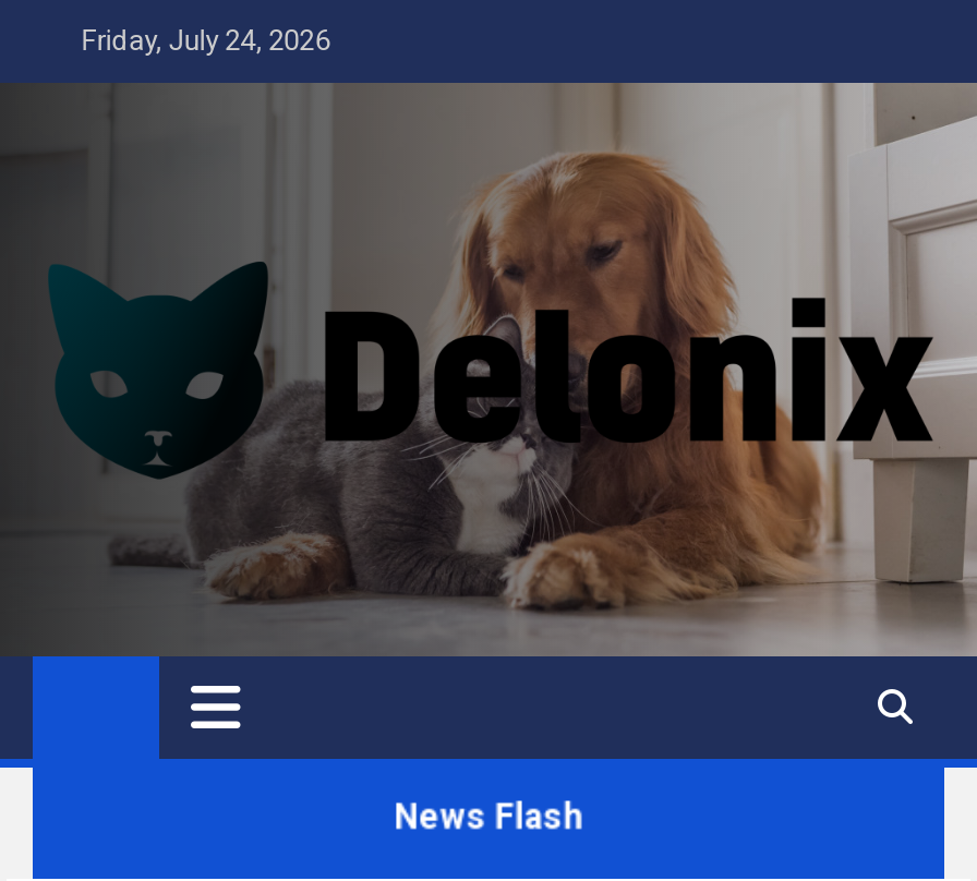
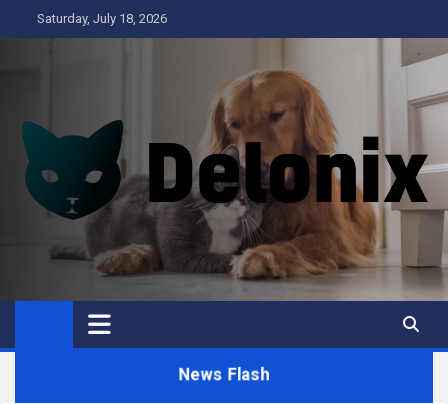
[68,24,330,57] Friday, July 24, 2026 -> [31,11,167,26] Saturday, July 18, 2026

